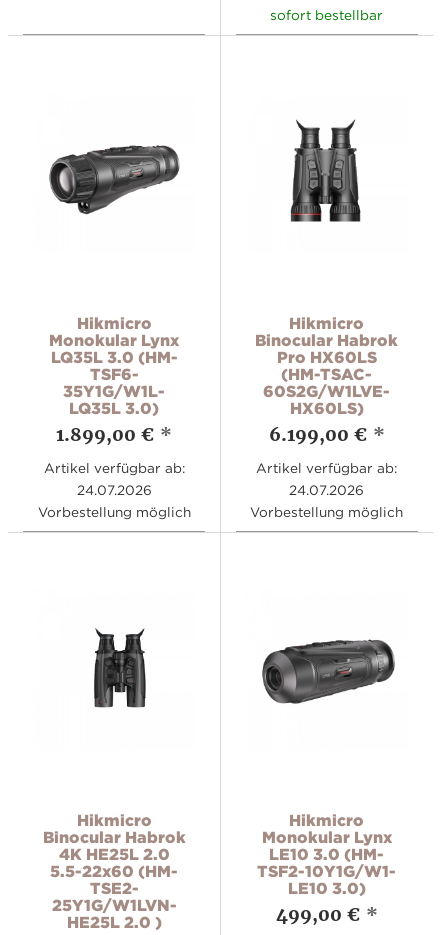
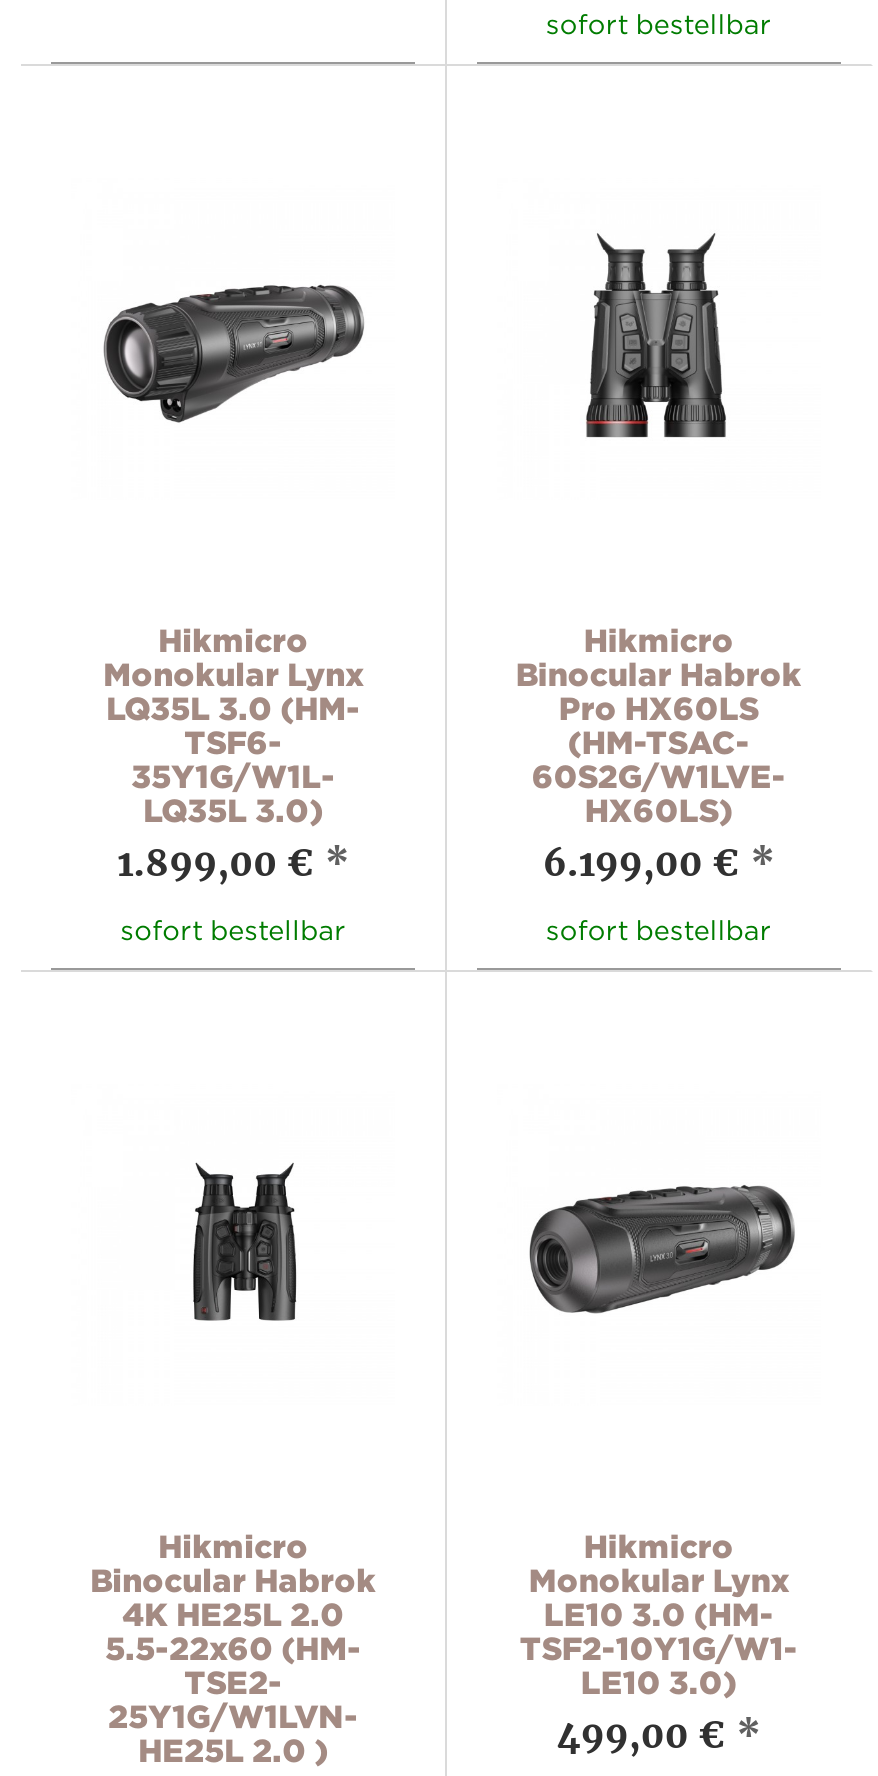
[38,461,191,519] Artikel verfügbar ab: | 24.07.2026 | Vorbestellung möglich -> [120,915,346,943] sofort bestellbar
[250,461,403,519] Artikel verfügbar ab: | 24.07.2026 | Vorbestellung möglich -> [546,915,772,943] sofort bestellbar

